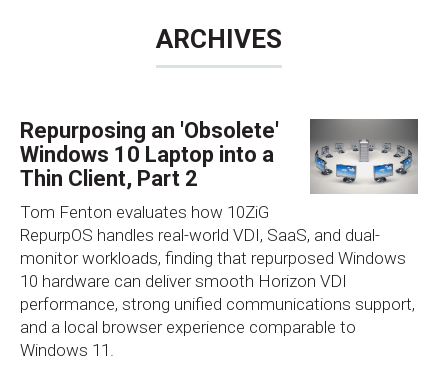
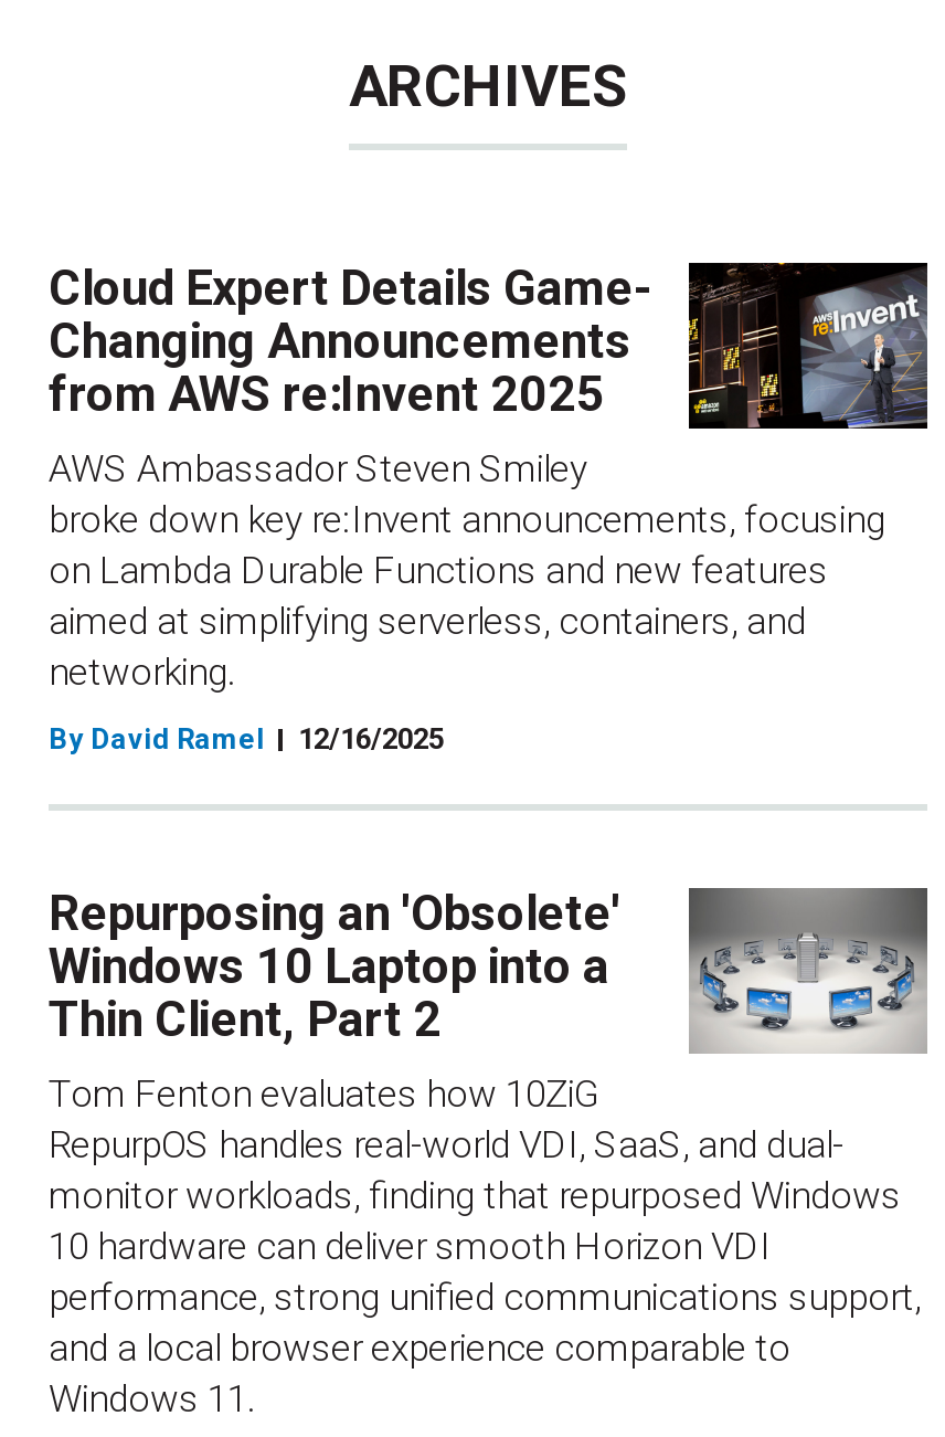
none -> [49,261,927,756] [image] | Cloud Expert Details Game- | Changing Announcements | from AWS re:Invent 2025 | AWS Ambassador Steven Smiley | broke down key re:Invent announcements, focusing | on Lambda Durable Functions and new features | aimed at simplifying serverless, containers, and | networking. | By David Ramel | 12/16/2025

